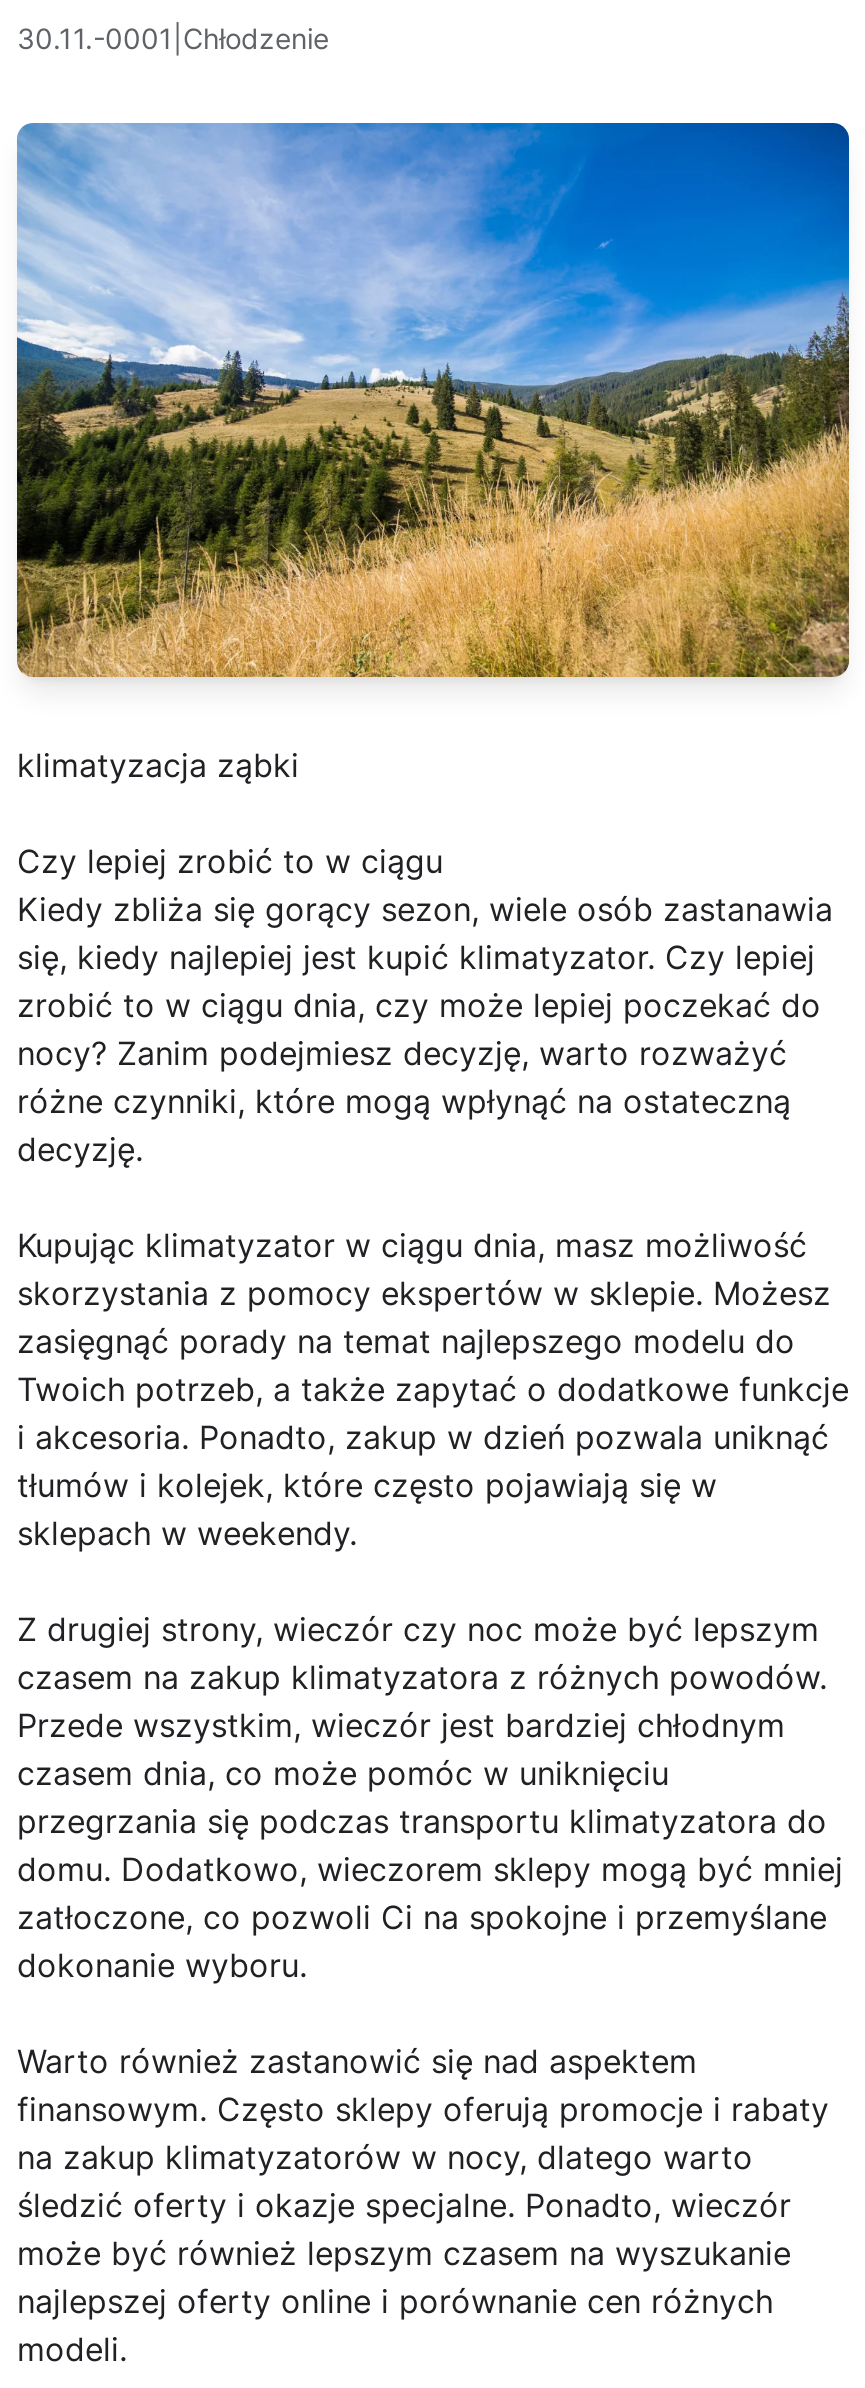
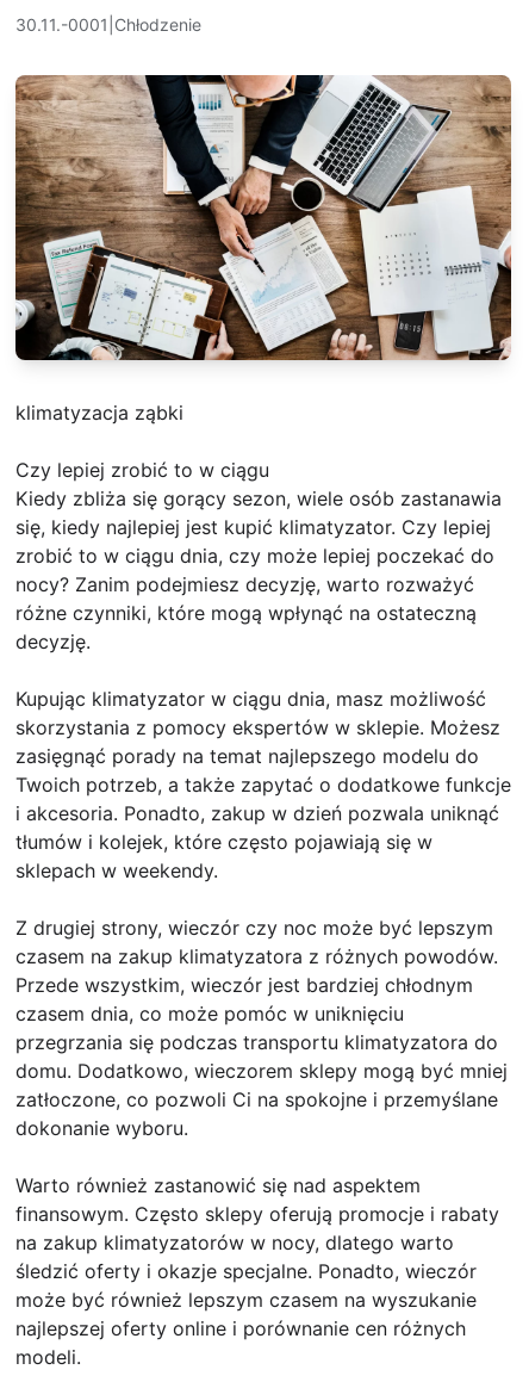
[15,121,851,679] [image] -> [14,74,512,361] [image]

